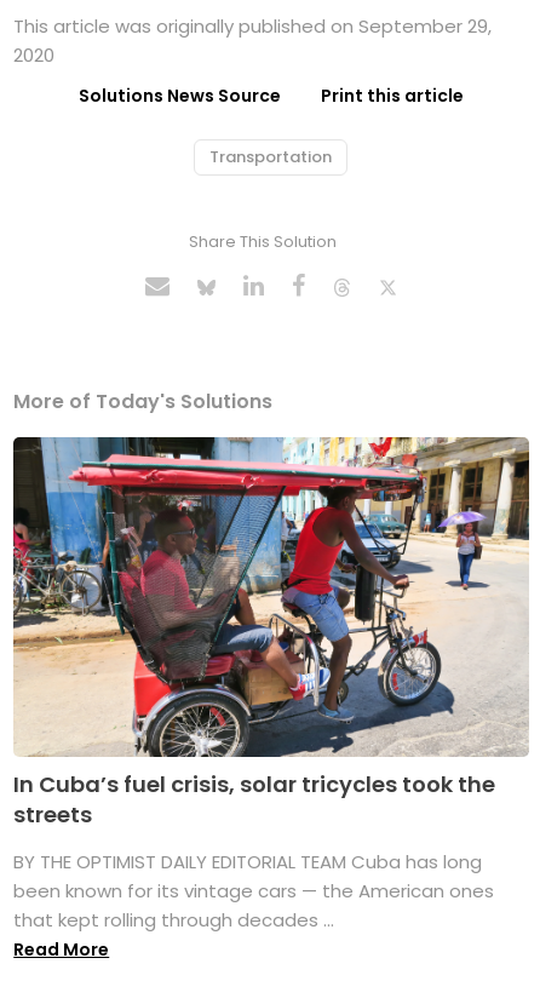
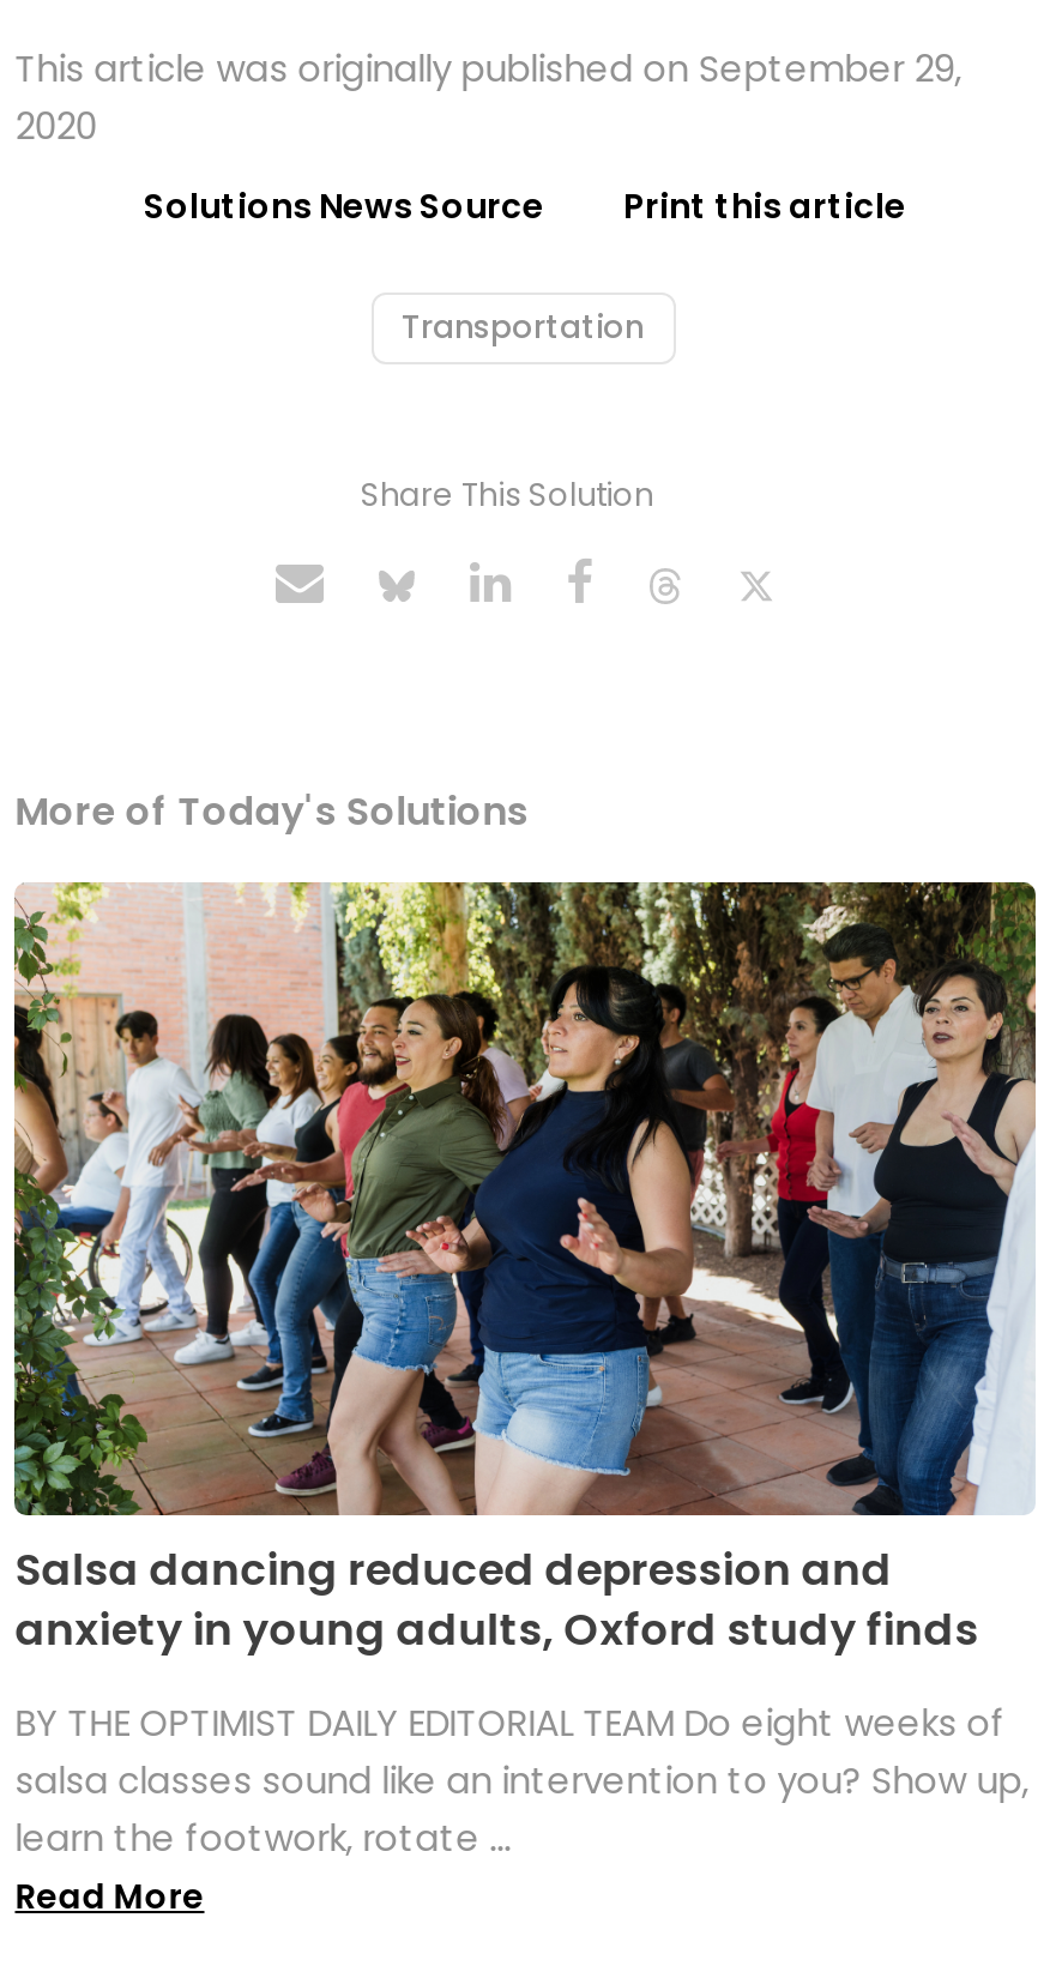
[12,436,529,829] [image] | In Cuba’s fuel crisis, solar tricycles took the | streets -> [12,880,1038,1658] [image] | Salsa dancing reduced depression and | anxiety in young adults, Oxford study finds
[14,849,494,932] BY THE OPTIMIST DAILY EDITORIAL TEAM Cuba has long | been known for its vintage cars — the American ones | that kept rolling through decades ... -> [15,1697,1029,1862] BY THE OPTIMIST DAILY EDITORIAL TEAM Do eight weeks of | salsa classes sound like an intervention to you? Show up, | learn the footwork, rotate ...

